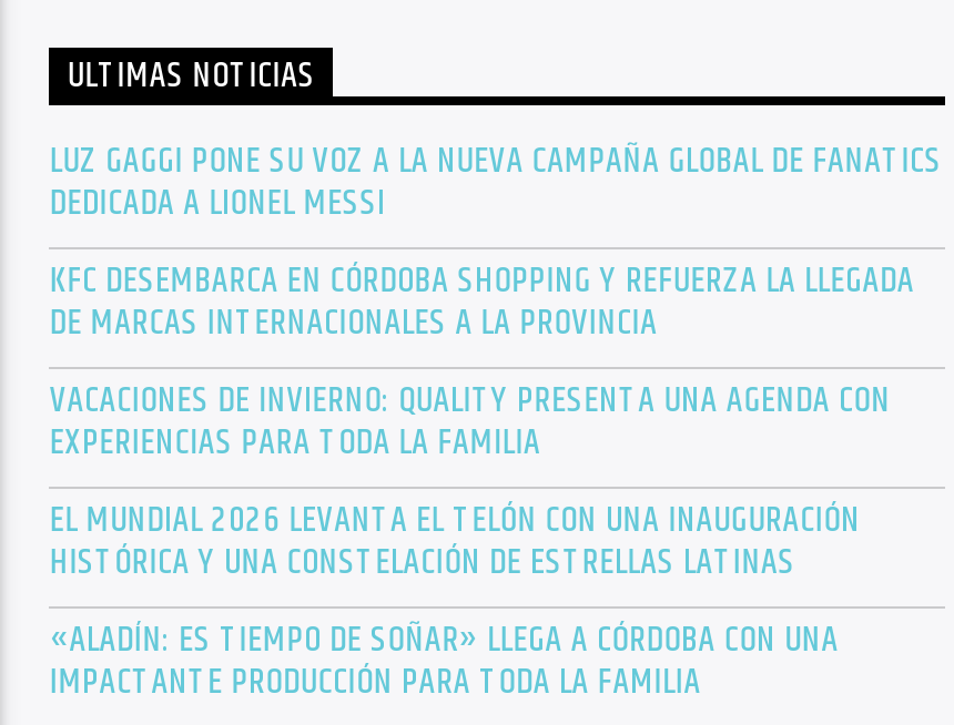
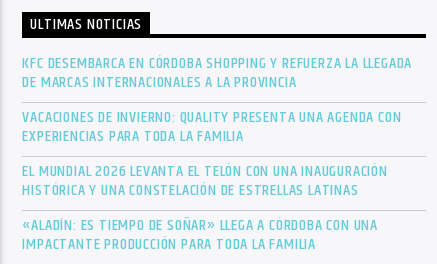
[50,134,942,232] LUZ GAGGI PONE SU VOZ A LA NUEVA CAMPAÑA GLOBAL DE FANATICS | DEDICADA A LIONEL MESSI -> none

